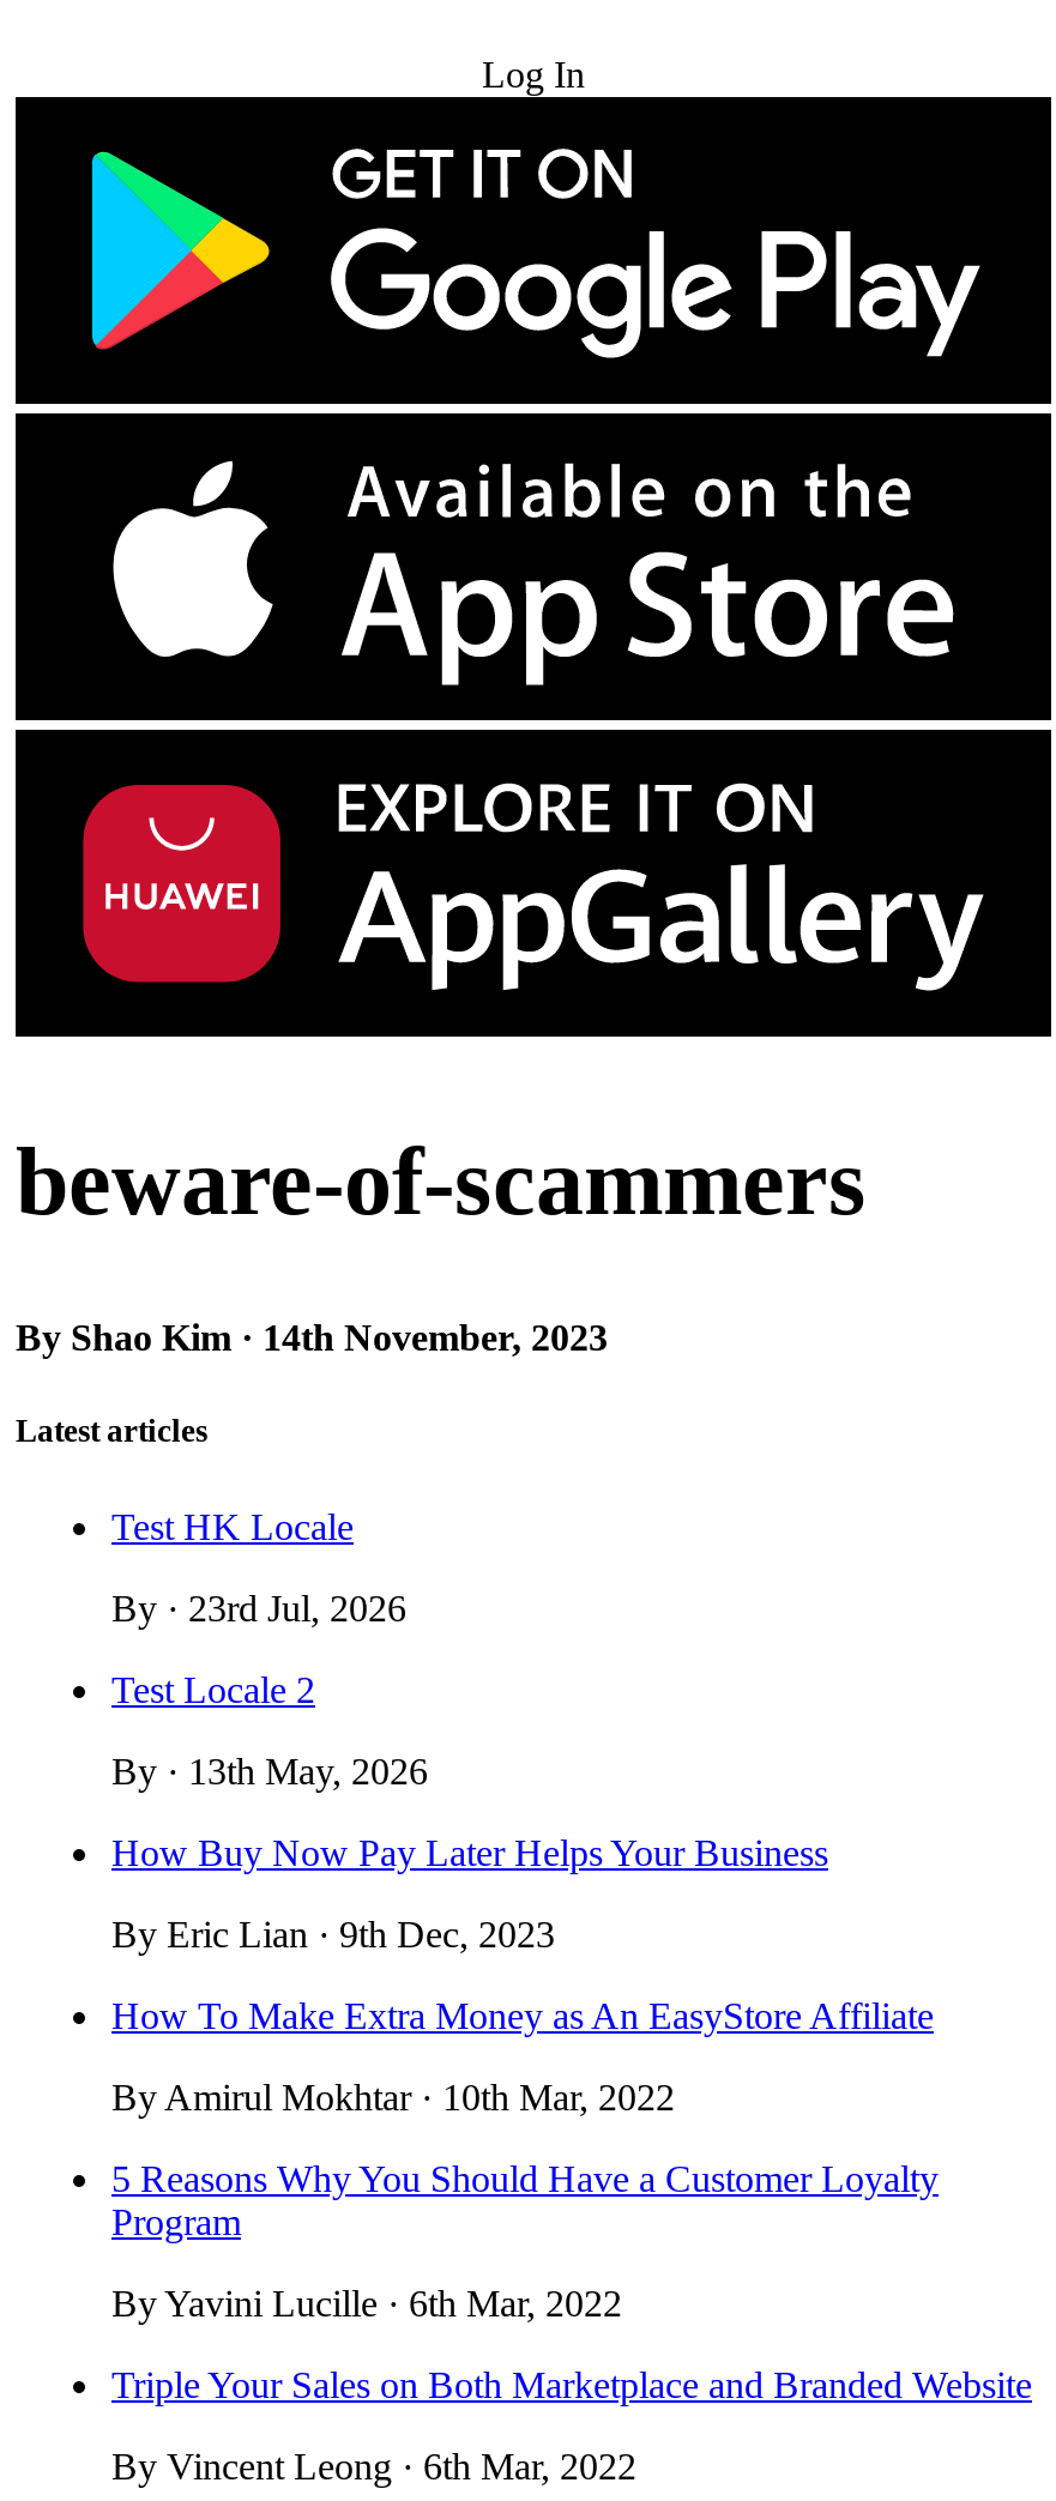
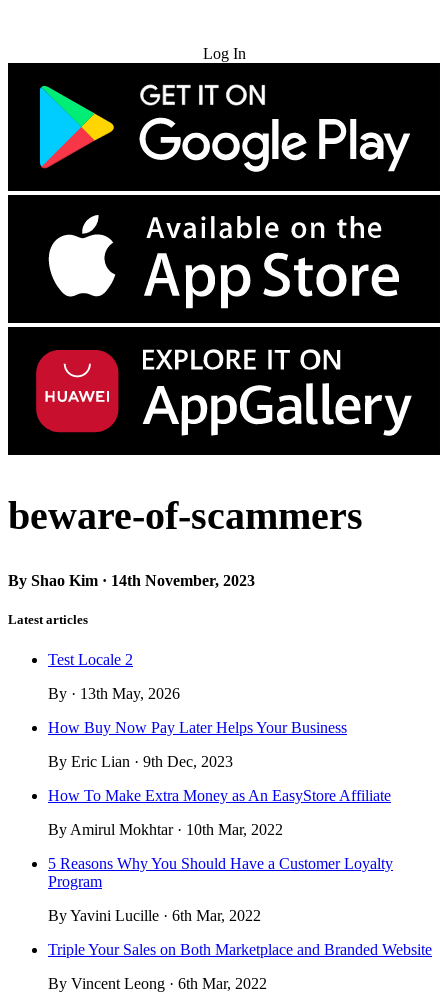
[111,1505,406,1627] Test HK Locale | By · 23rd Jul, 2026 -> none

